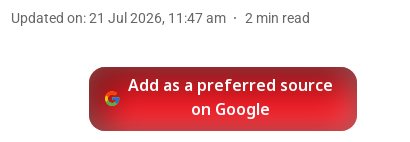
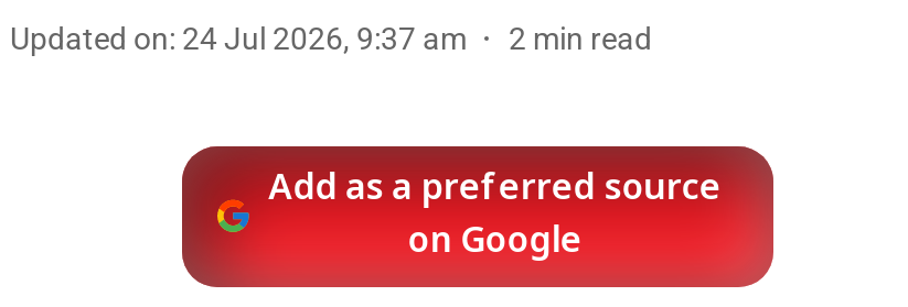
[11,10,226,26] Updated on: 21 Jul 2026, 11:47 am -> [10,22,467,57] Updated on: 24 Jul 2026, 9:37 am

